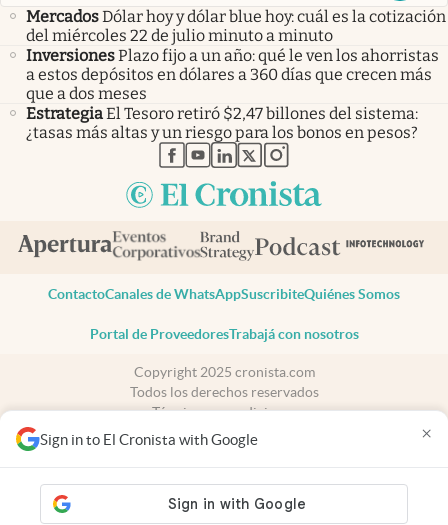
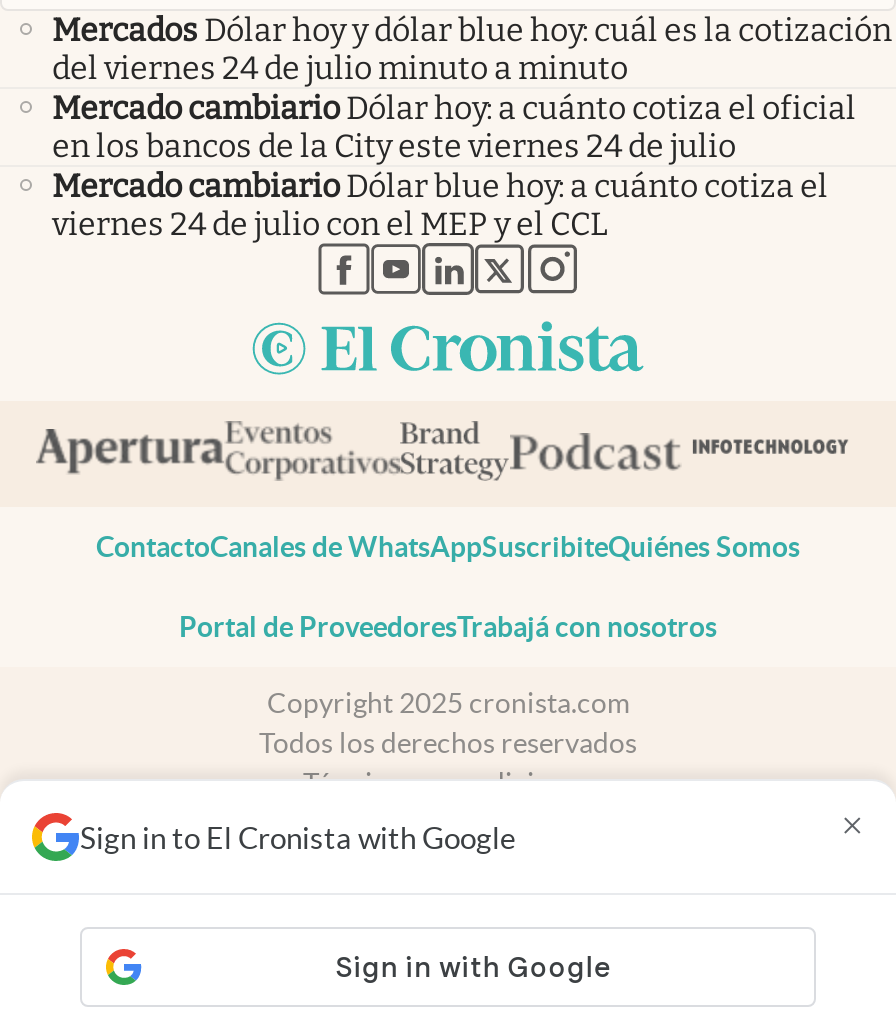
[26,26,439,142] del miércoles 22 de julio minuto a minuto | Inversiones Plazo fijo a un año: qué le ven los ahorristas | a estos depósitos en dólares a 360 días que crecen más | que a dos meses | Estrategia El Tesoro retiró $2,47 billones del sistema: | ¿tasas más altas y un riesgo para los bonos en pesos? -> [52,49,856,243] del viernes 24 de julio minuto a minuto | Mercado cambiario Dólar hoy: a cuánto cotiza el oficial | en los bancos de la City este viernes 24 de julio | Mercado cambiario Dólar blue hoy: a cuánto cotiza el | viernes 24 de julio con el MEP y el CCL

